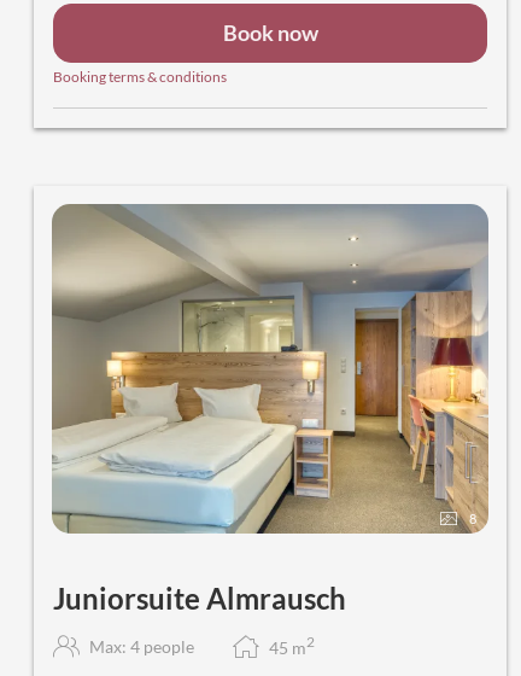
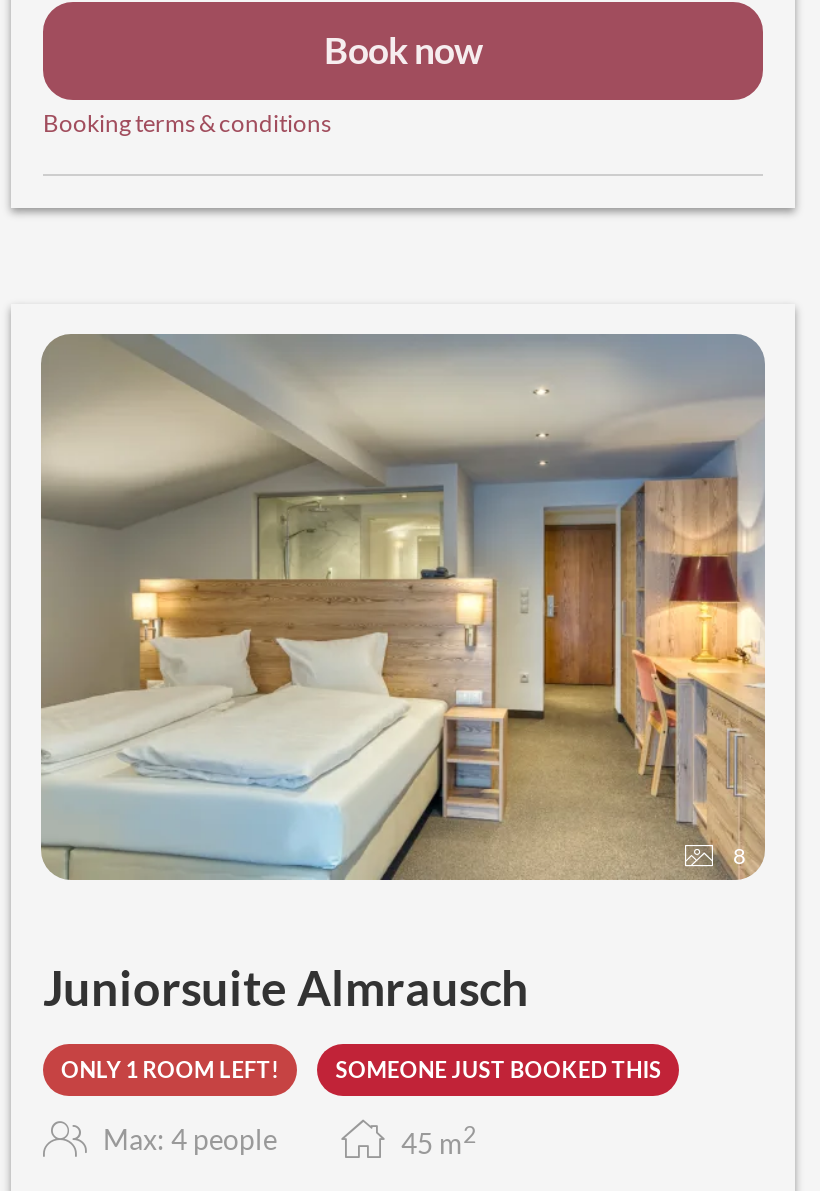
none -> [61,1056,661,1082] ONLY 1 ROOM LEFT! | SOMEONE JUST BOOKED THIS

